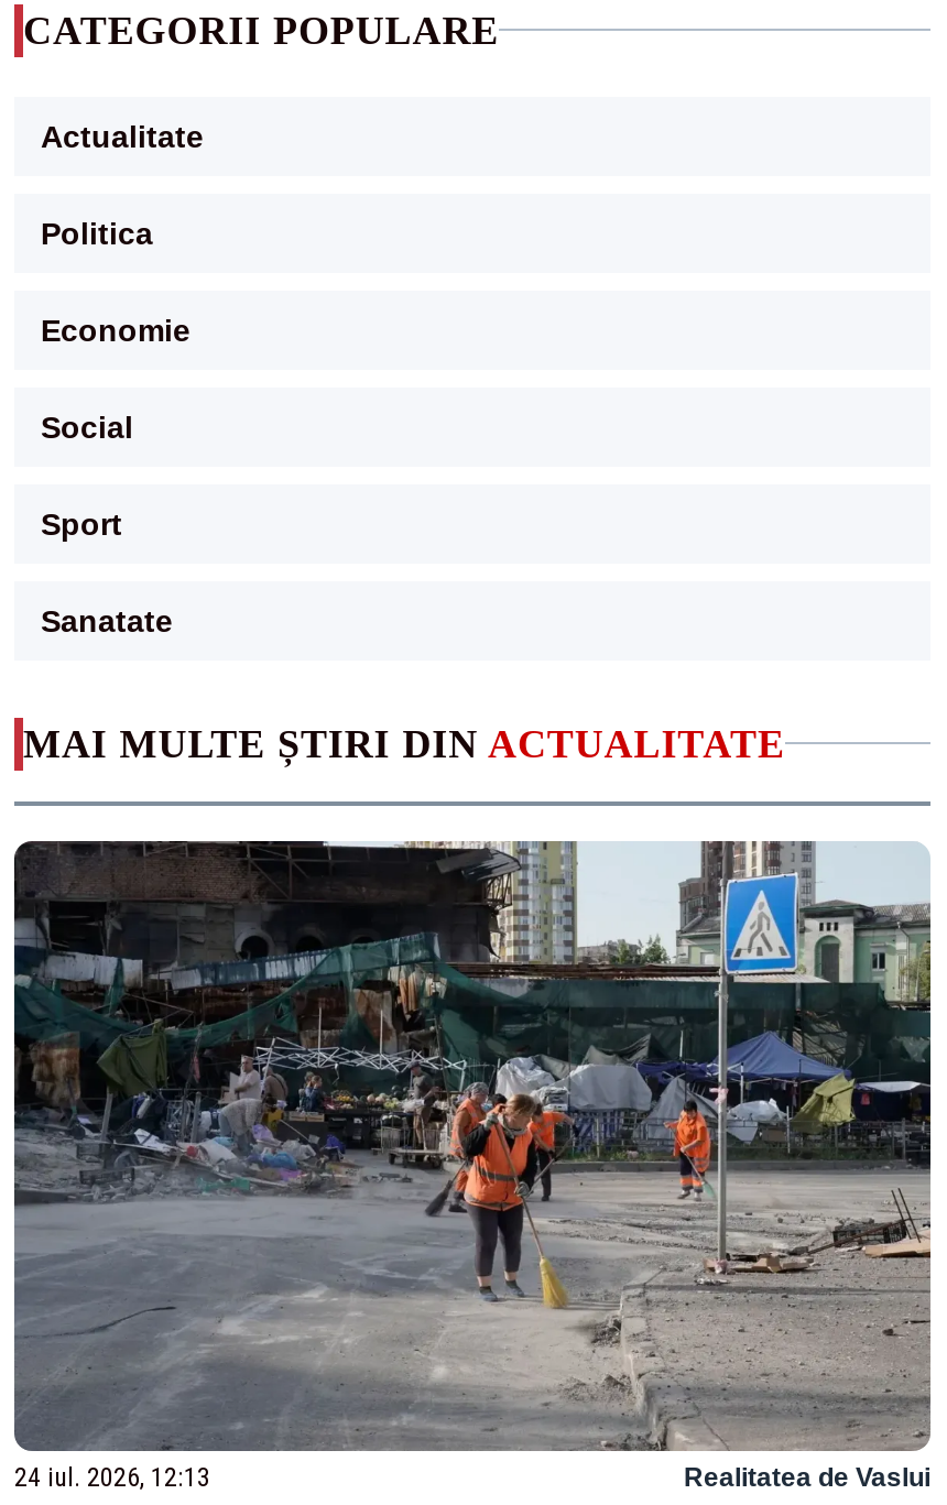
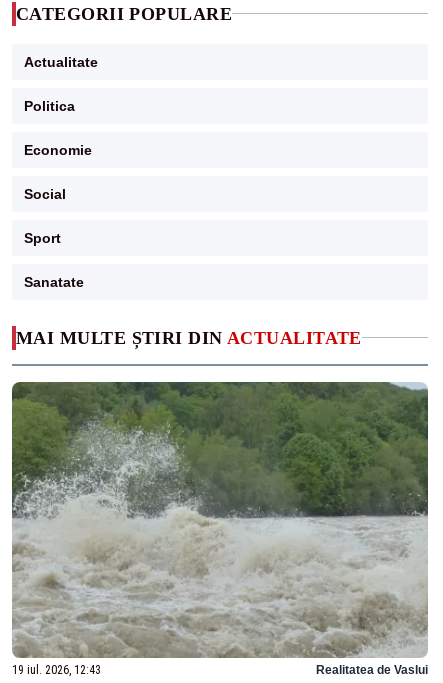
[12,841,930,1494] [image] | 24 iul. 2026, 12:13 -> [11,381,429,677] [image] | 19 iul. 2026, 12:43

